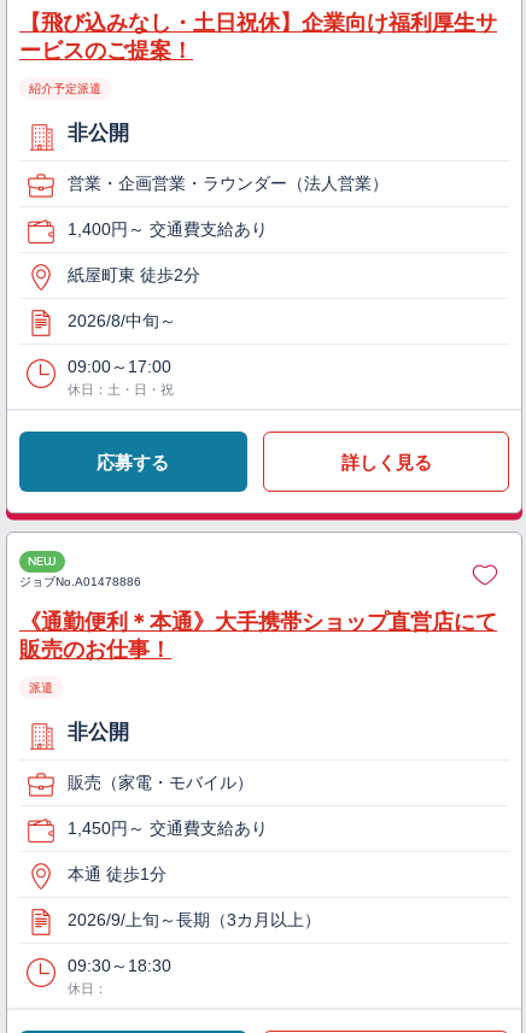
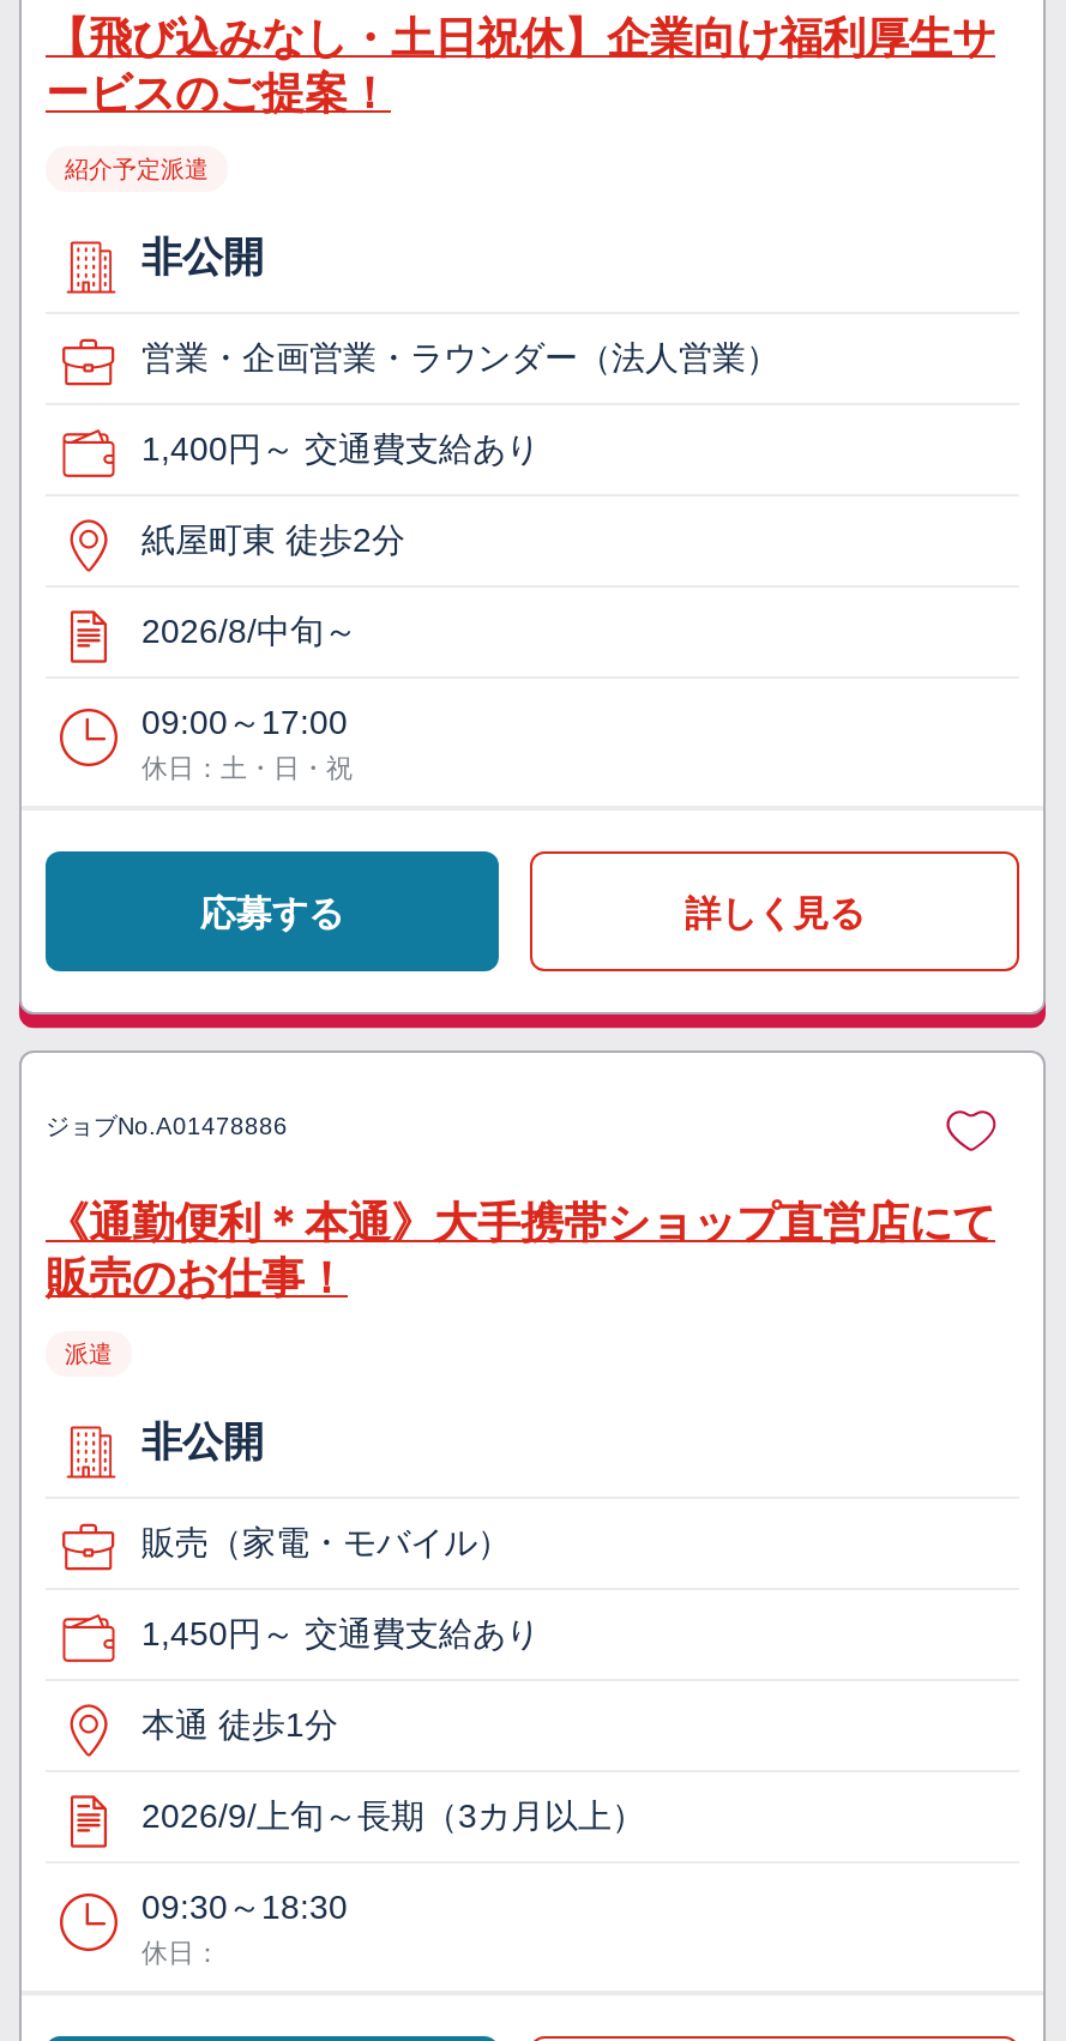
[28,554,57,569] NEW -> none

